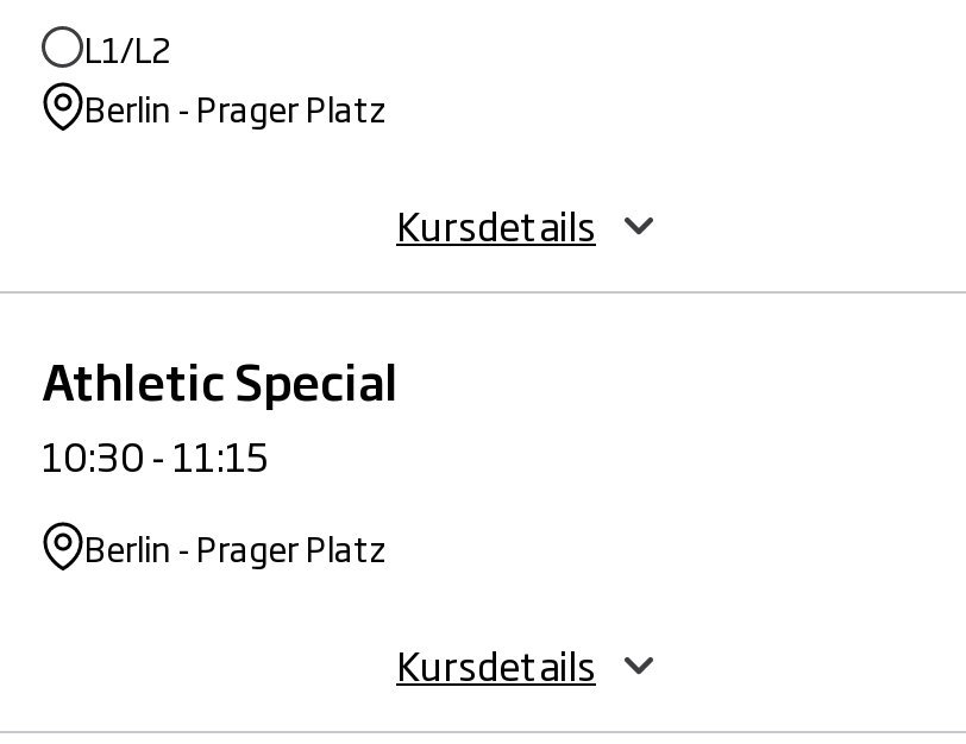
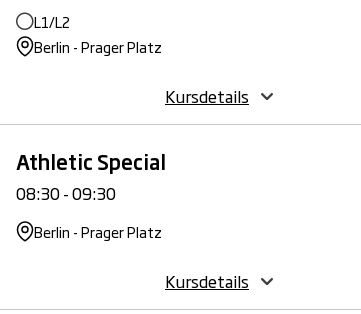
[42,427,268,484] 10:30 - 11:15 -> [16,181,116,205] 08:30 - 09:30

